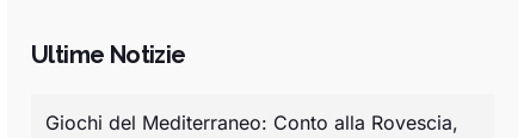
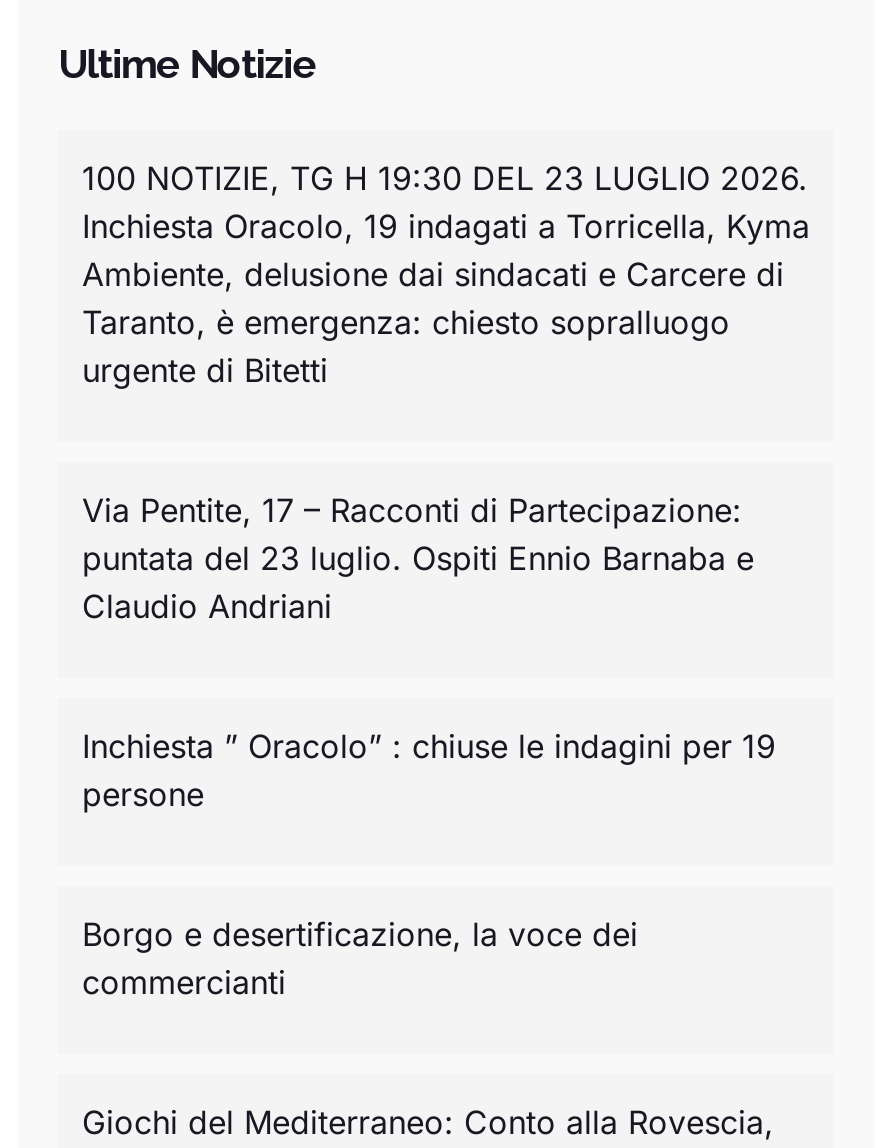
none -> [82,159,810,1003] 100 NOTIZIE, TG H 19:30 DEL 23 LUGLIO 2026. | Inchiesta Oracolo, 19 indagati a Torricella, Kyma | Ambiente, delusione dai sindacati e Carcere di | Taranto, è emergenza: chiesto sopralluogo | urgente di Bitetti | Via Pentite, 17 – Racconti di Partecipazione: | puntata del 23 luglio. Ospiti Ennio Barnaba e | Claudio Andriani | Inchiesta ” Oracolo” : chiuse le indagini per 19 | persone | Borgo e desertificazione, la voce dei | commercianti

